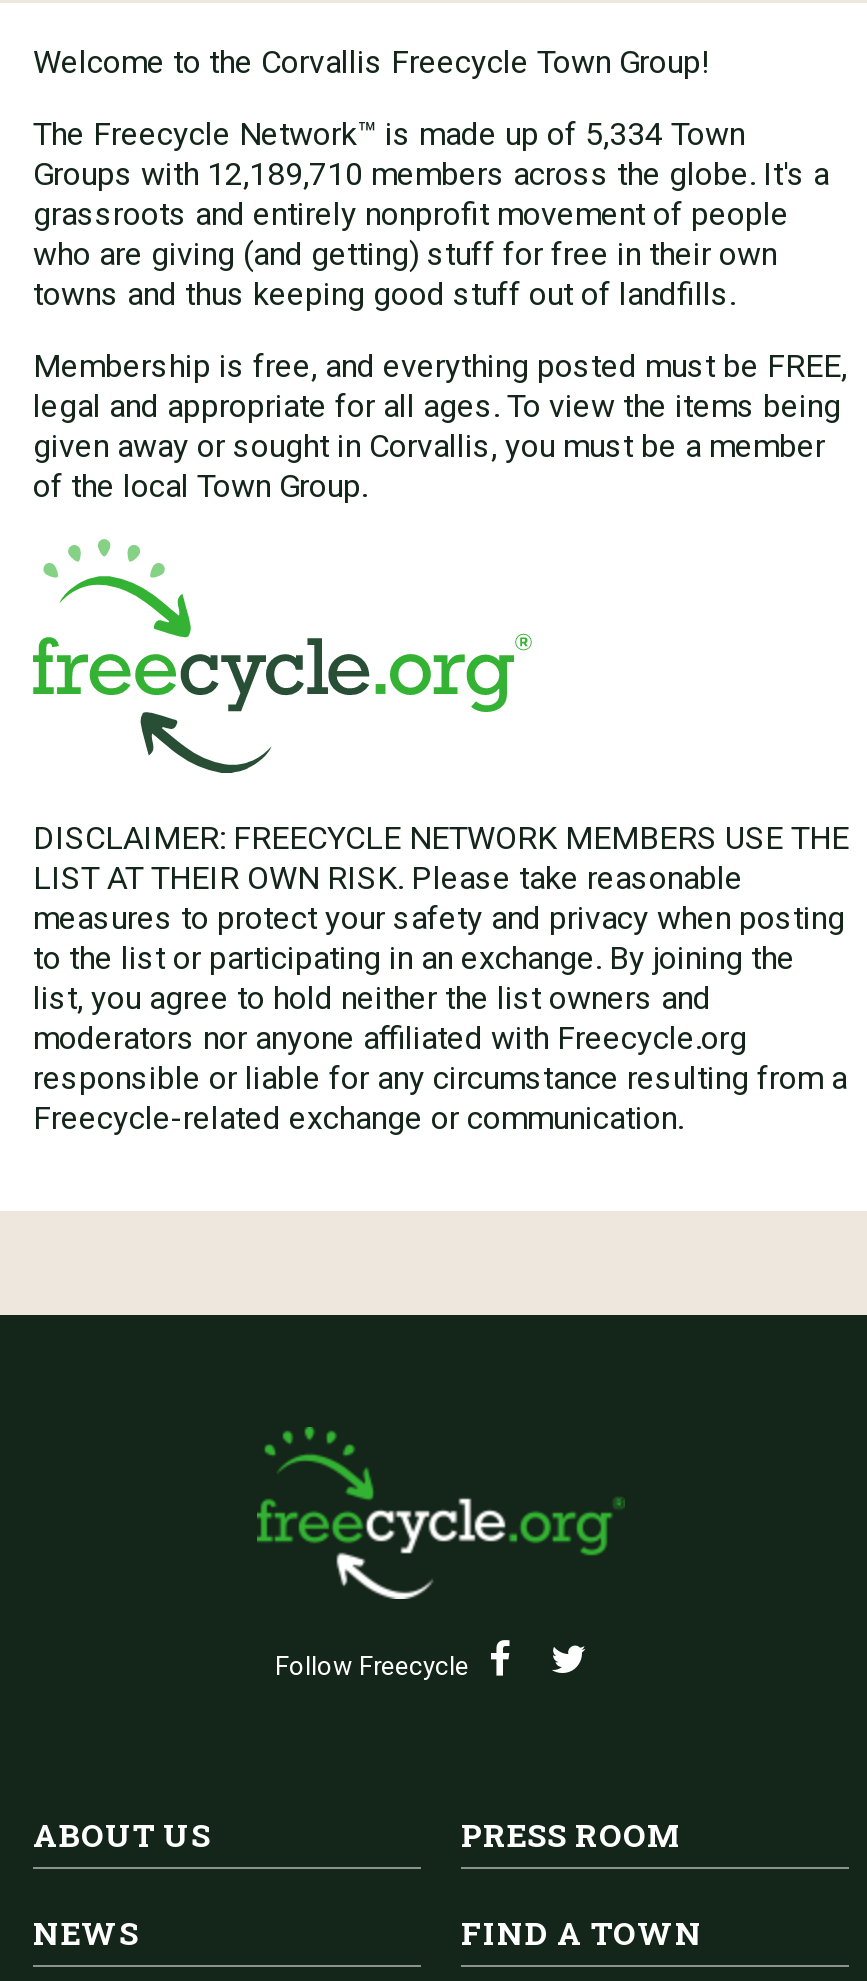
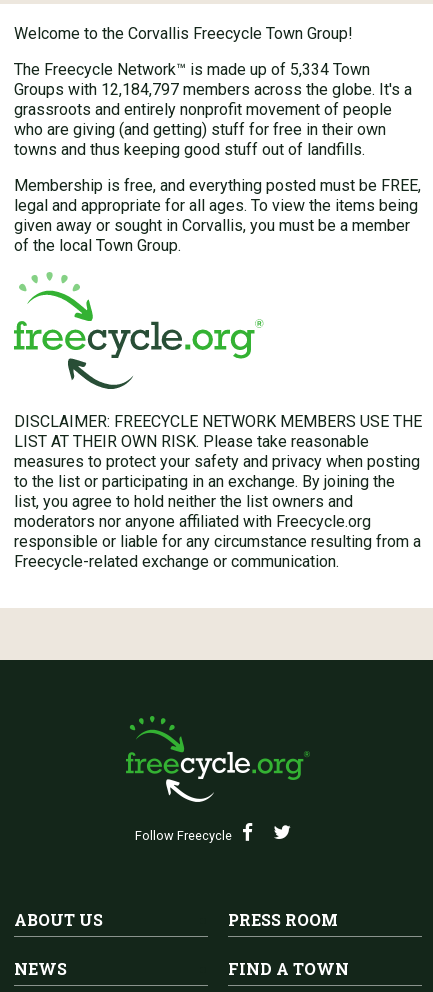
[33,155,829,193] Groups with 12,189,710 members across the globe. It's a -> [14,80,412,99] Groups with 12,184,797 members across the globe. It's a

